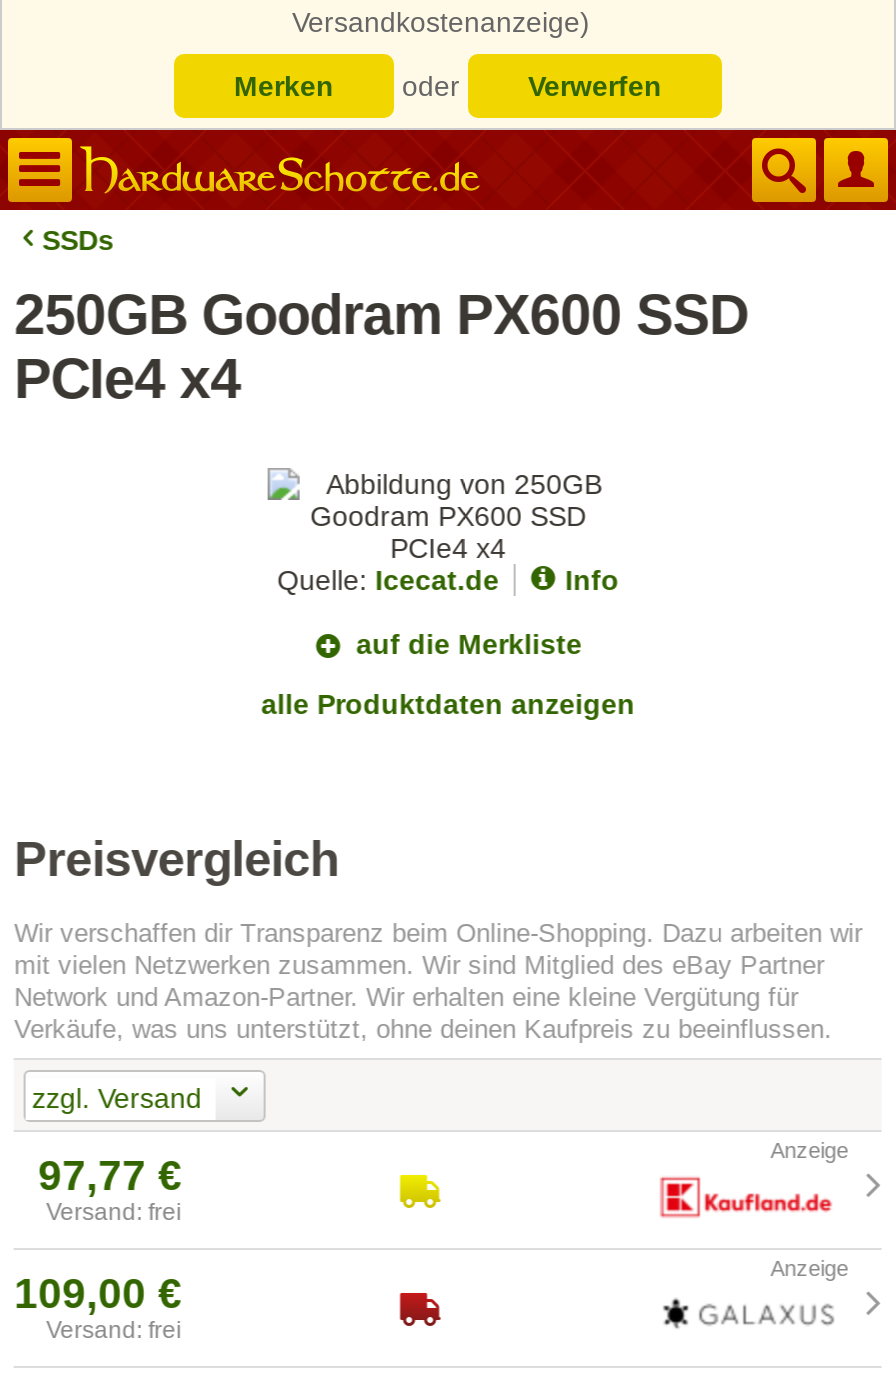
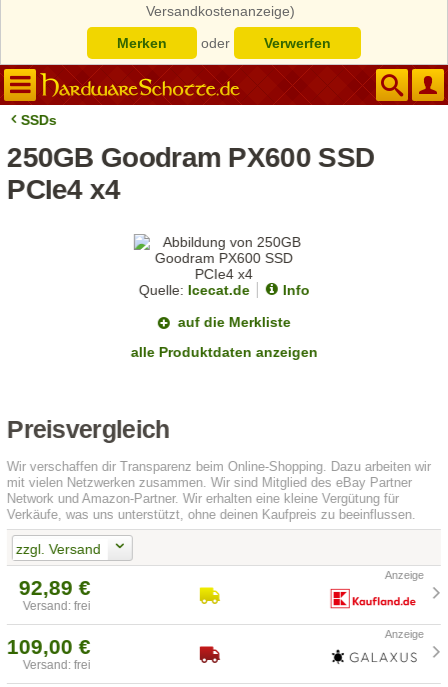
[38,1153,182,1199] 97,77 € -> [19,576,91,599] 92,89 €

